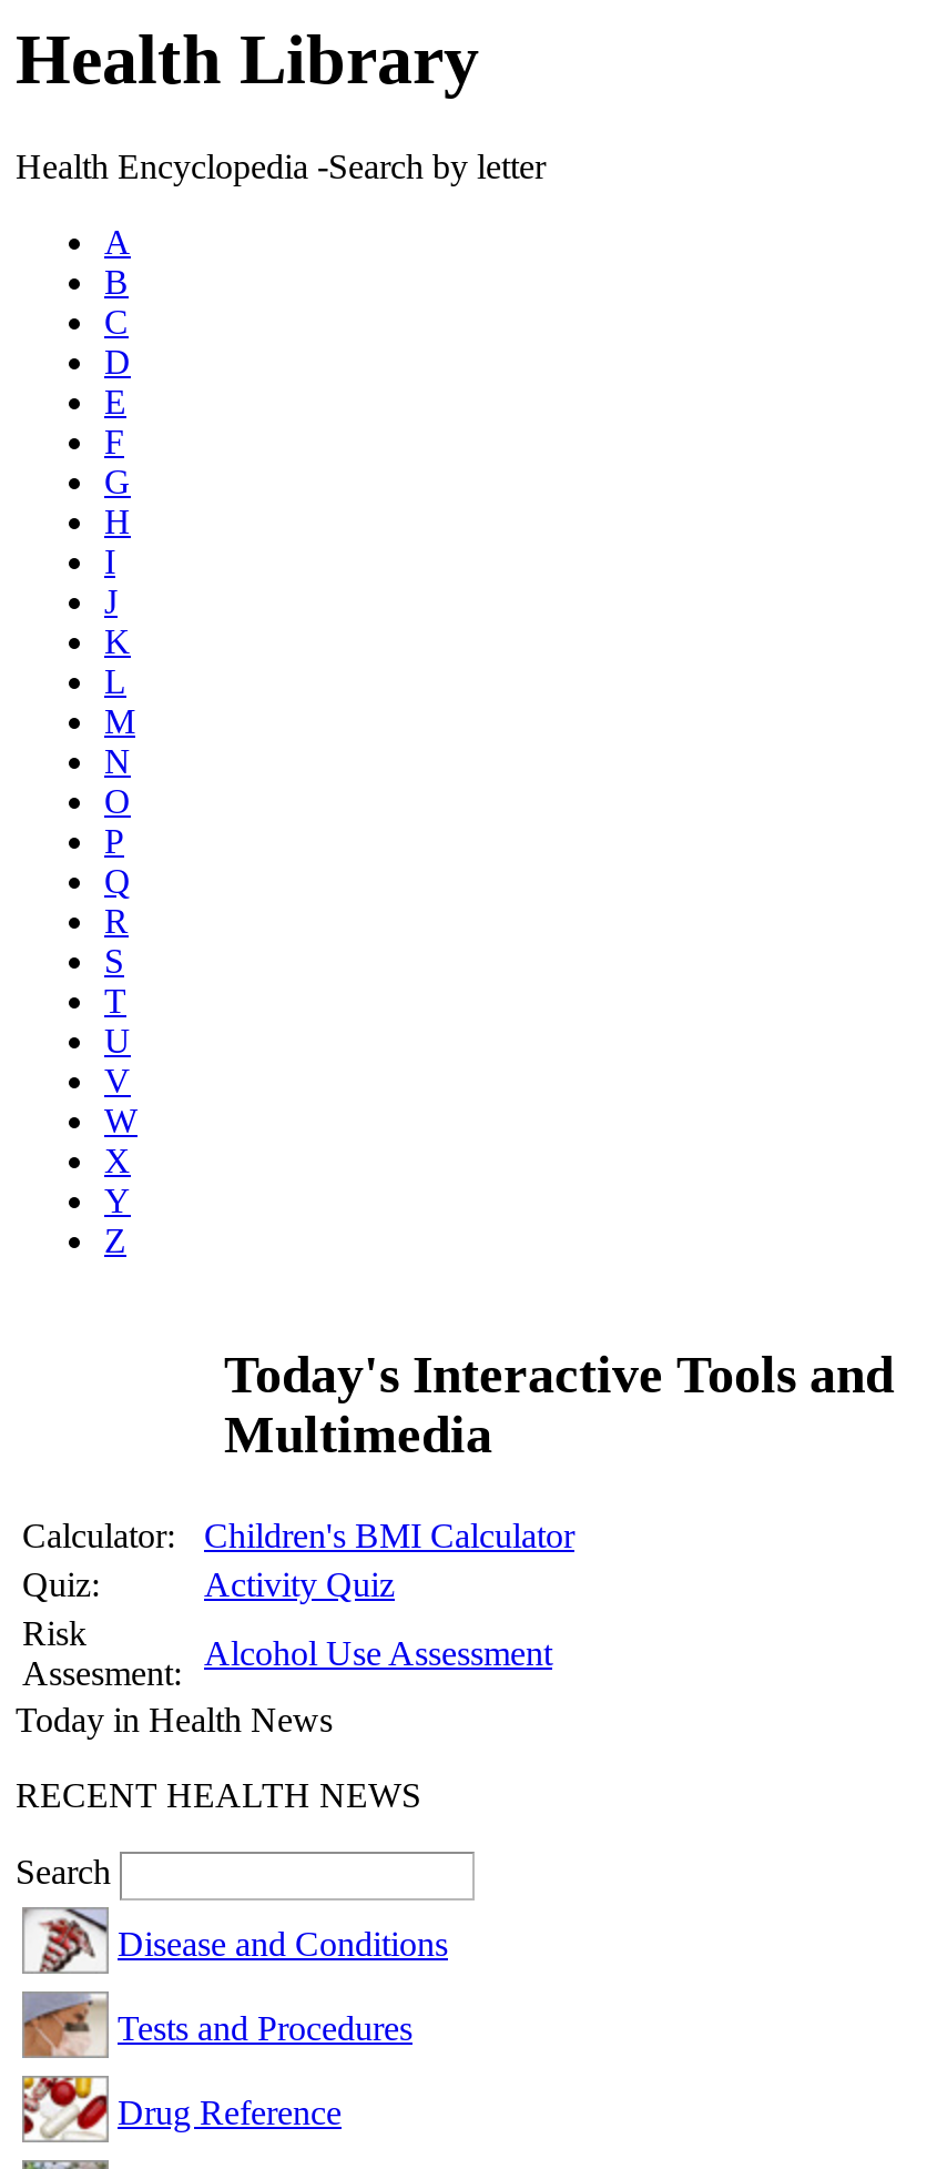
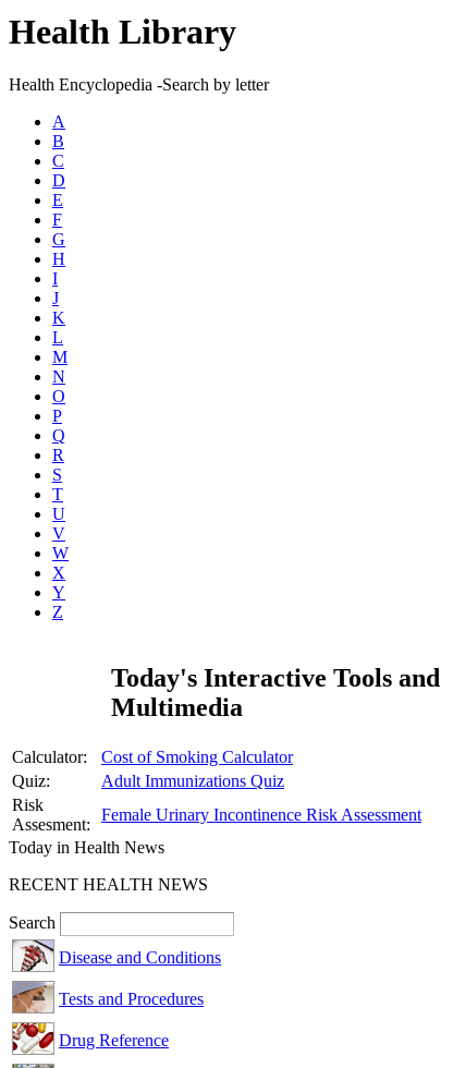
[204,1517,574,1555] Children's BMI Calculator -> [101,748,293,766] Cost of Smoking Calculator
[204,1566,395,1603] Activity Quiz -> [101,772,284,790] Adult Immunizations Quiz
[204,1634,552,1672] Alcohol Use Assessment -> [101,805,421,824] Female Urinary Incontinence Risk Assessment

